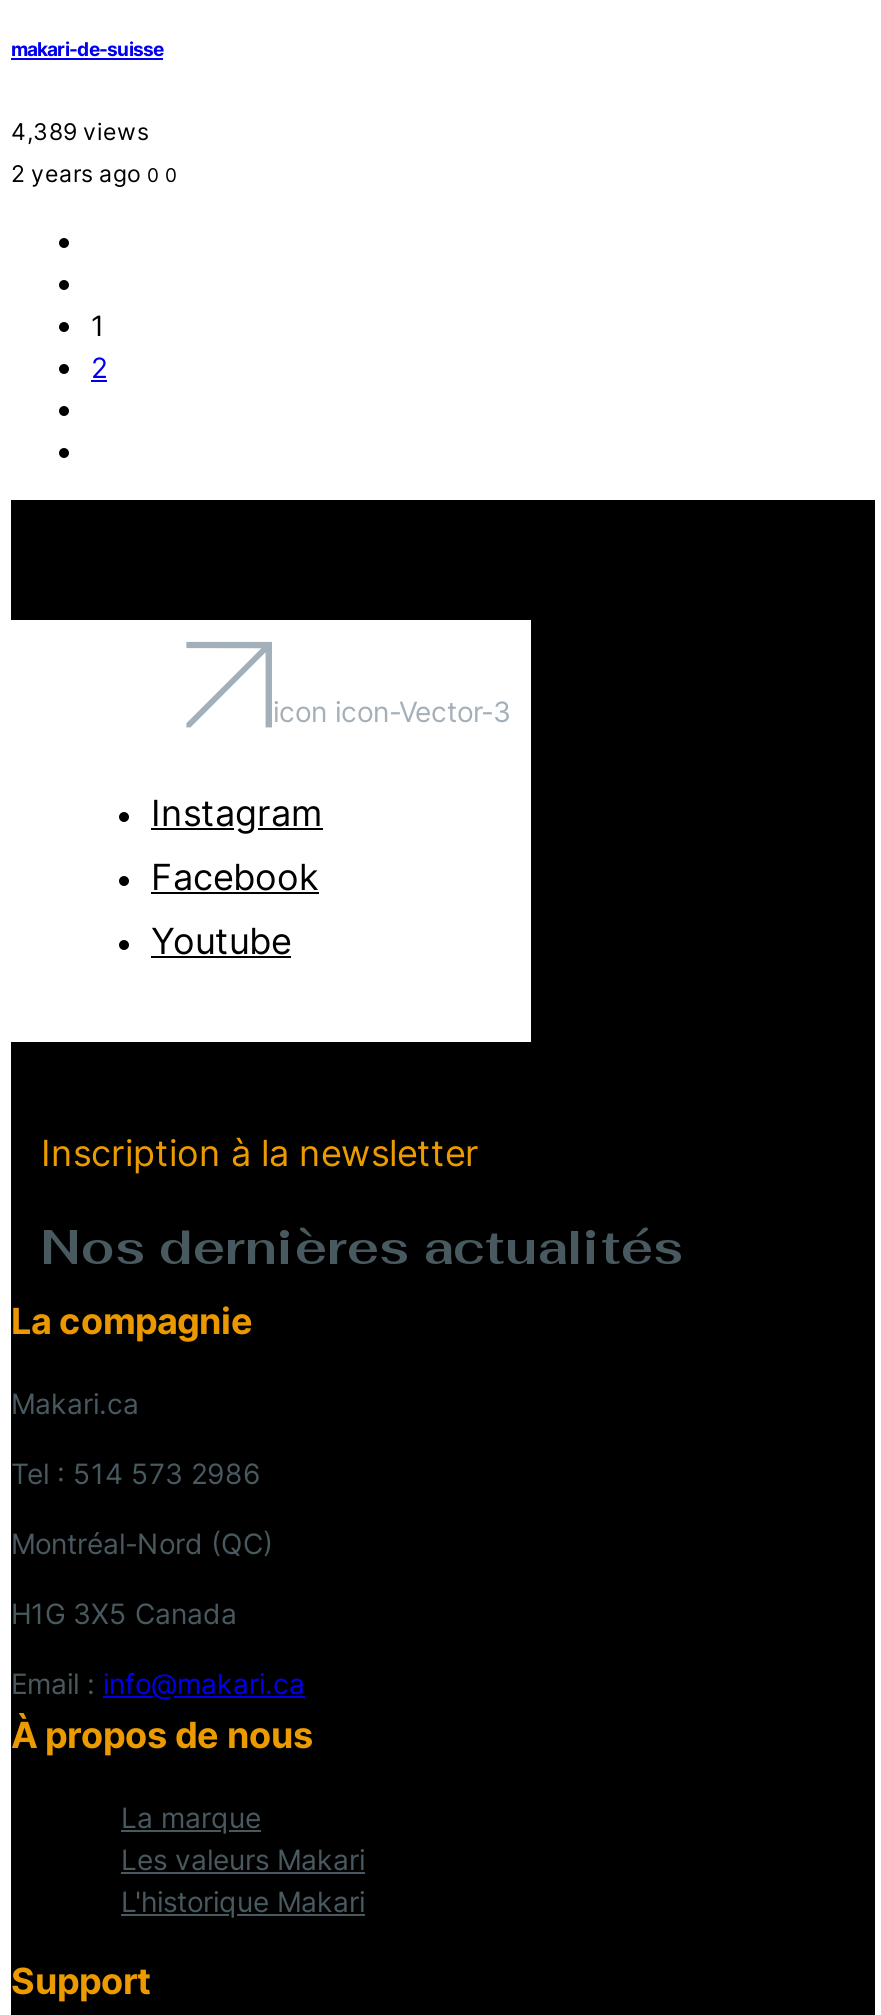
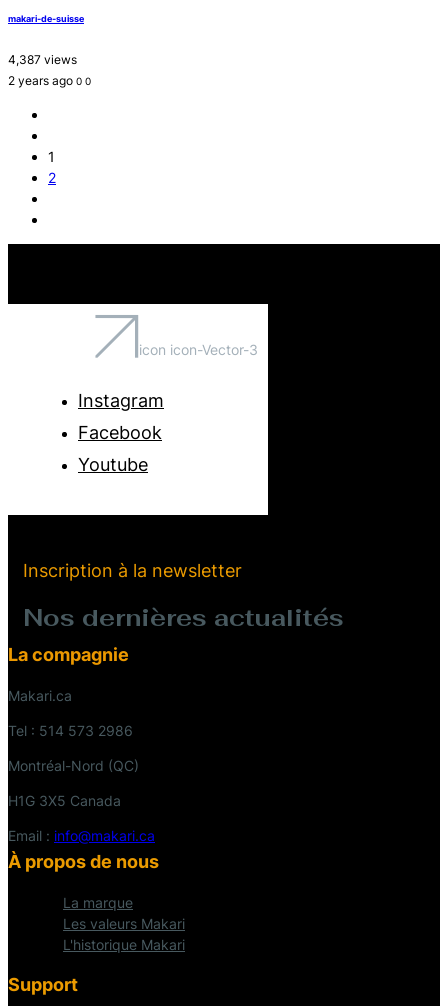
[11,118,149,146] 4,389 views -> [8,53,77,67] 4,387 views

